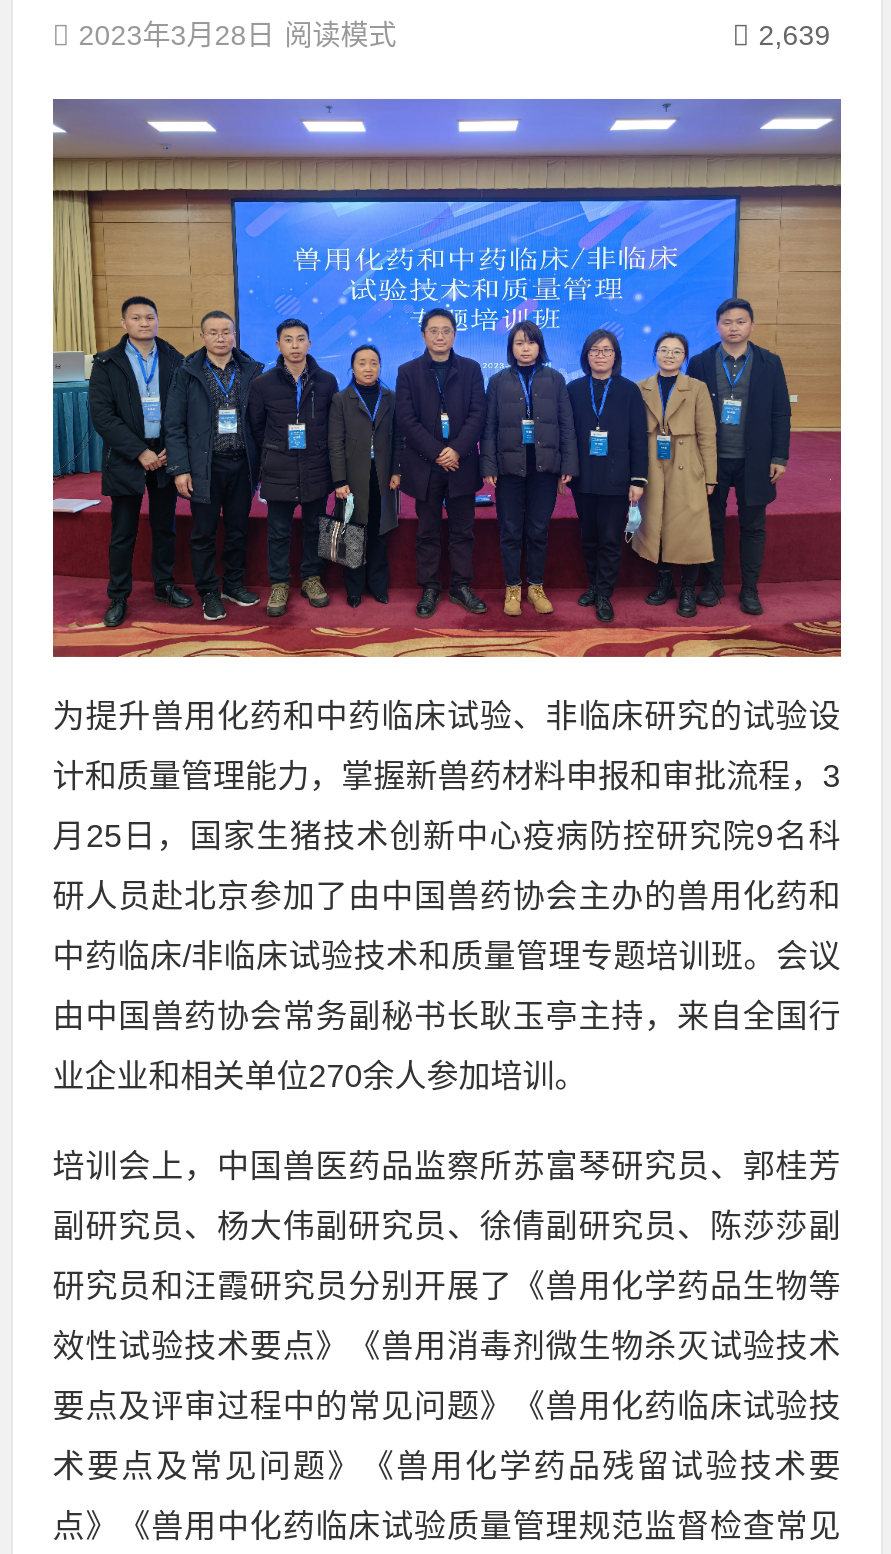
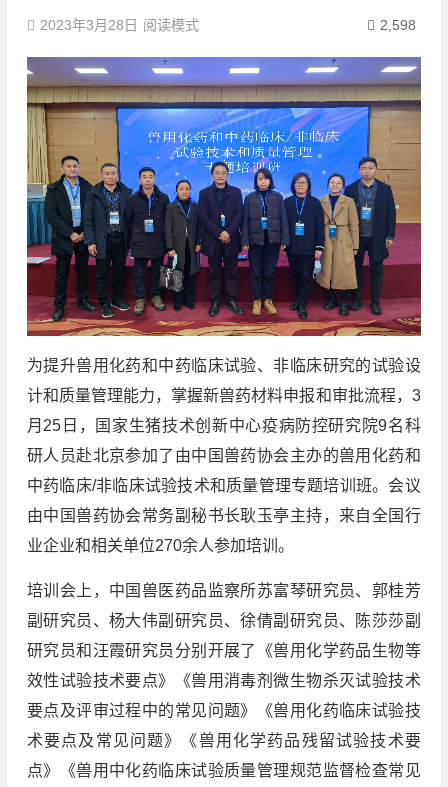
[758,19,830,51] 2,639 -> [380,17,416,33] 2,598

